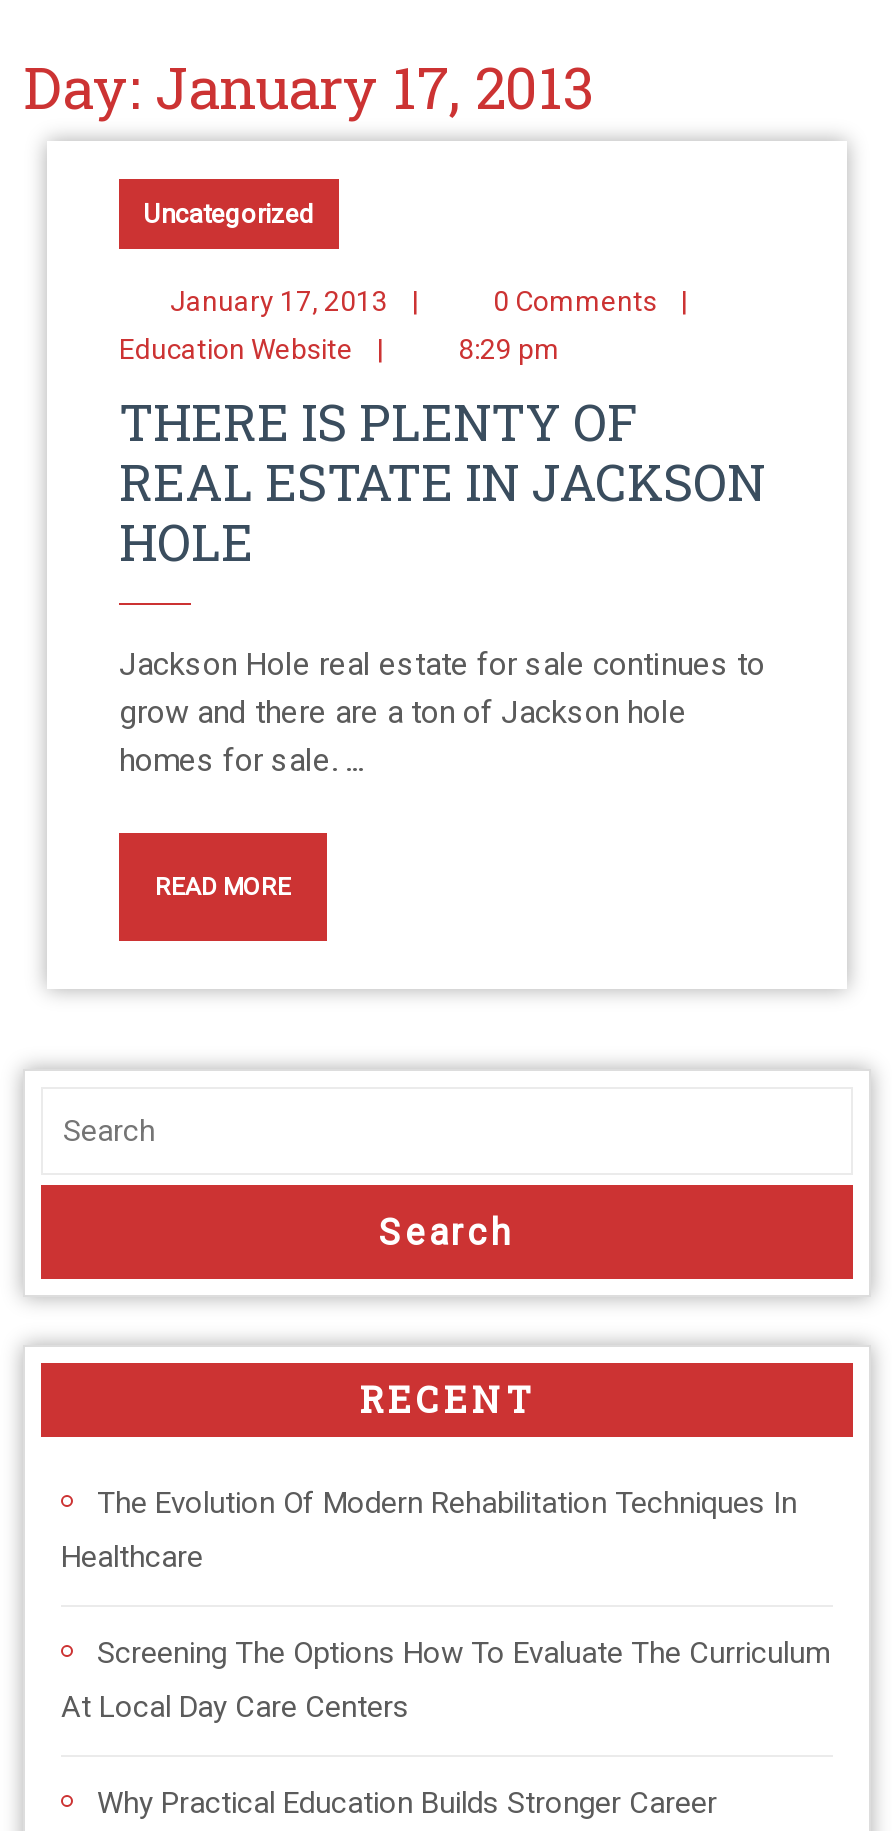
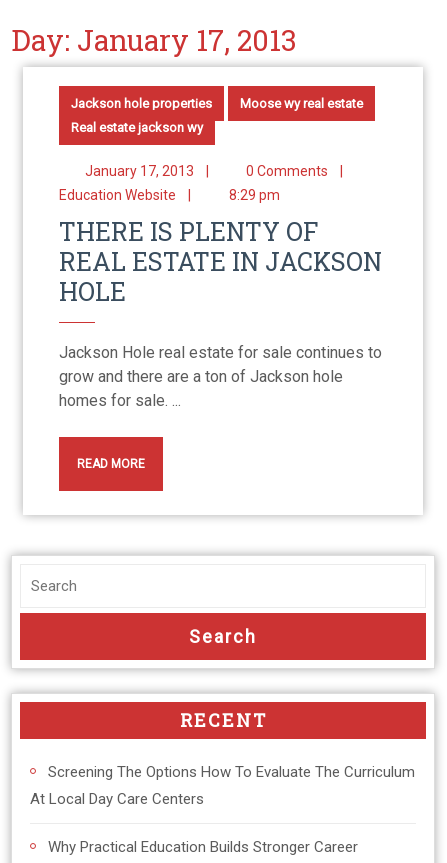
[143,199,315,229] Uncategorized -> [71,96,363,135] Jackson hole properties | Moose wy real estate | Real estate jackson wy
moved [119,285,765,1423] -> [59,163,382,732]: January 17, 2013 | 0 Comments | Education Website | ... | READ MORE | RECENT
[61,1485,797,1575] The Evolution Of Modern Rehabilitation Techniques In | Healthcare -> none

